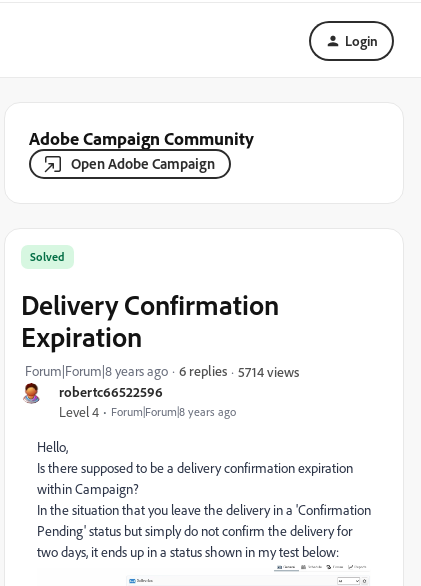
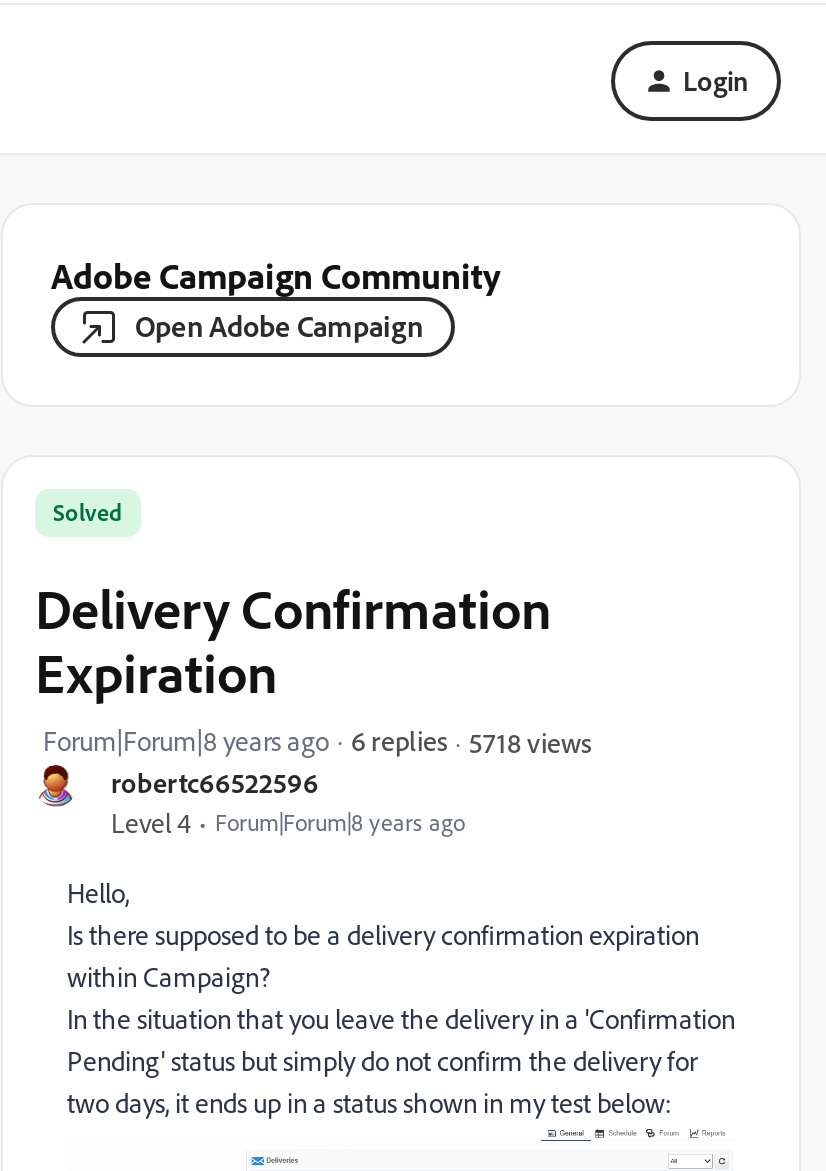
[238,362,299,379] 5714 views -> [469,724,591,758] 5718 views

